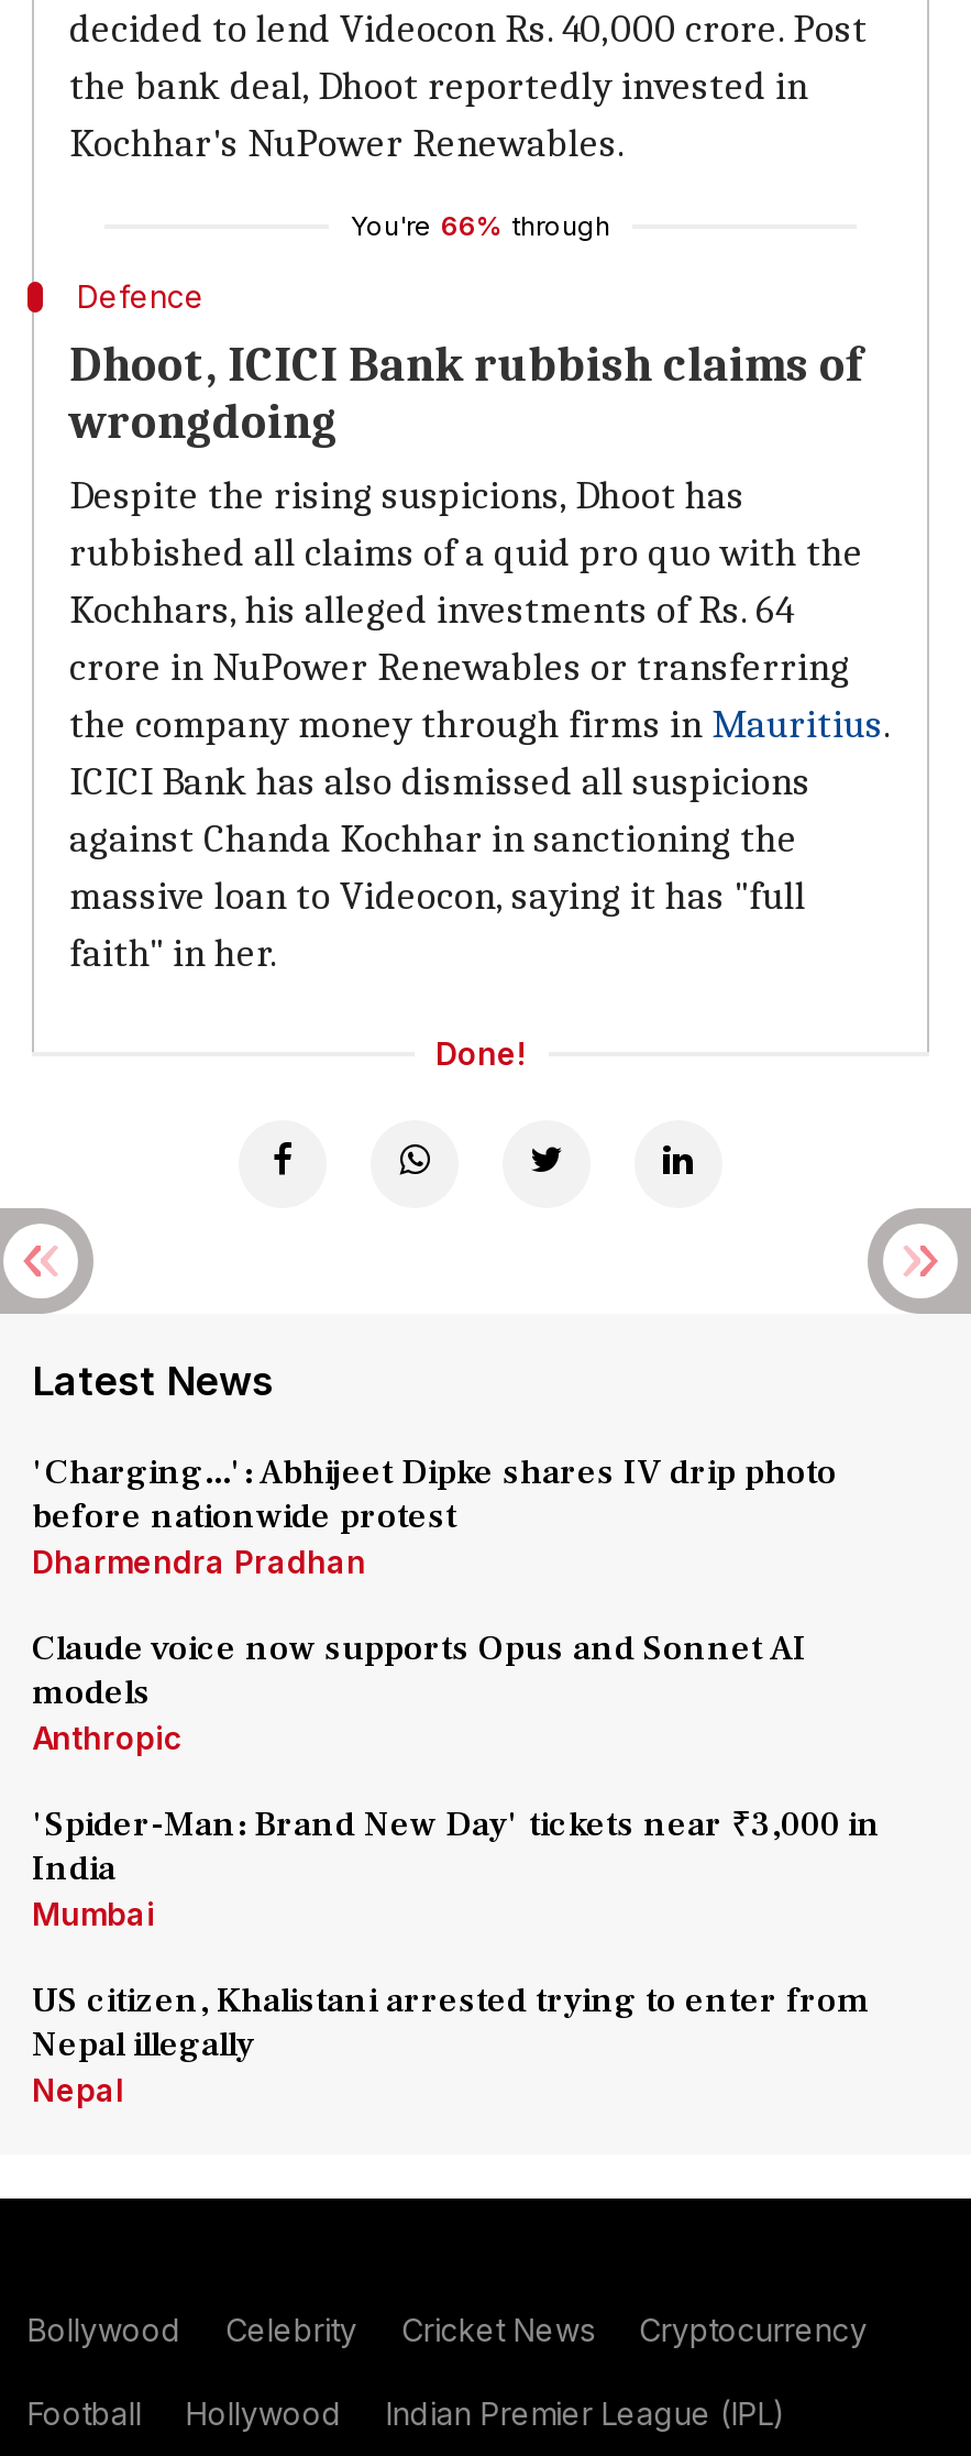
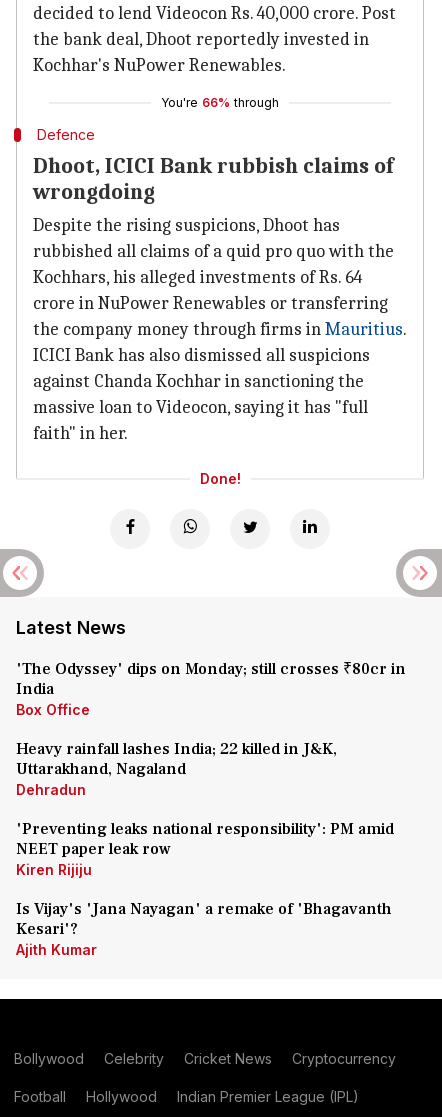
[32,1450,881,1846] 'Charging...': Abhijeet Dipke shares IV drip photo | before nationwide protest | Dharmendra Pradhan | Claude voice now supports Opus and Sonnet AI | models | Anthropic | 'Spider-Man: Brand New Day' tickets near ₹3,000 in -> [16,659,406,679] 'The Odyssey' dips on Monday; still crosses ₹80cr in
moved [32,1846,115,1890] -> [16,679,54,699]: India
[32,1895,870,2108] Mumbai | US citizen, Khalistani arrested trying to enter from | Nepal illegally | Nepal -> [16,701,394,958] Box Office | Heavy rainfall lashes India; 22 killed in J&K, | Uttarakhand, Nagaland | Dehradun | 'Preventing leaks national responsibility': PM amid | NEET paper leak row | Kiren Rijiju | Is Vijay's 'Jana Nayagan' a remake of 'Bhagavanth | Kesari'? | Ajith Kumar

